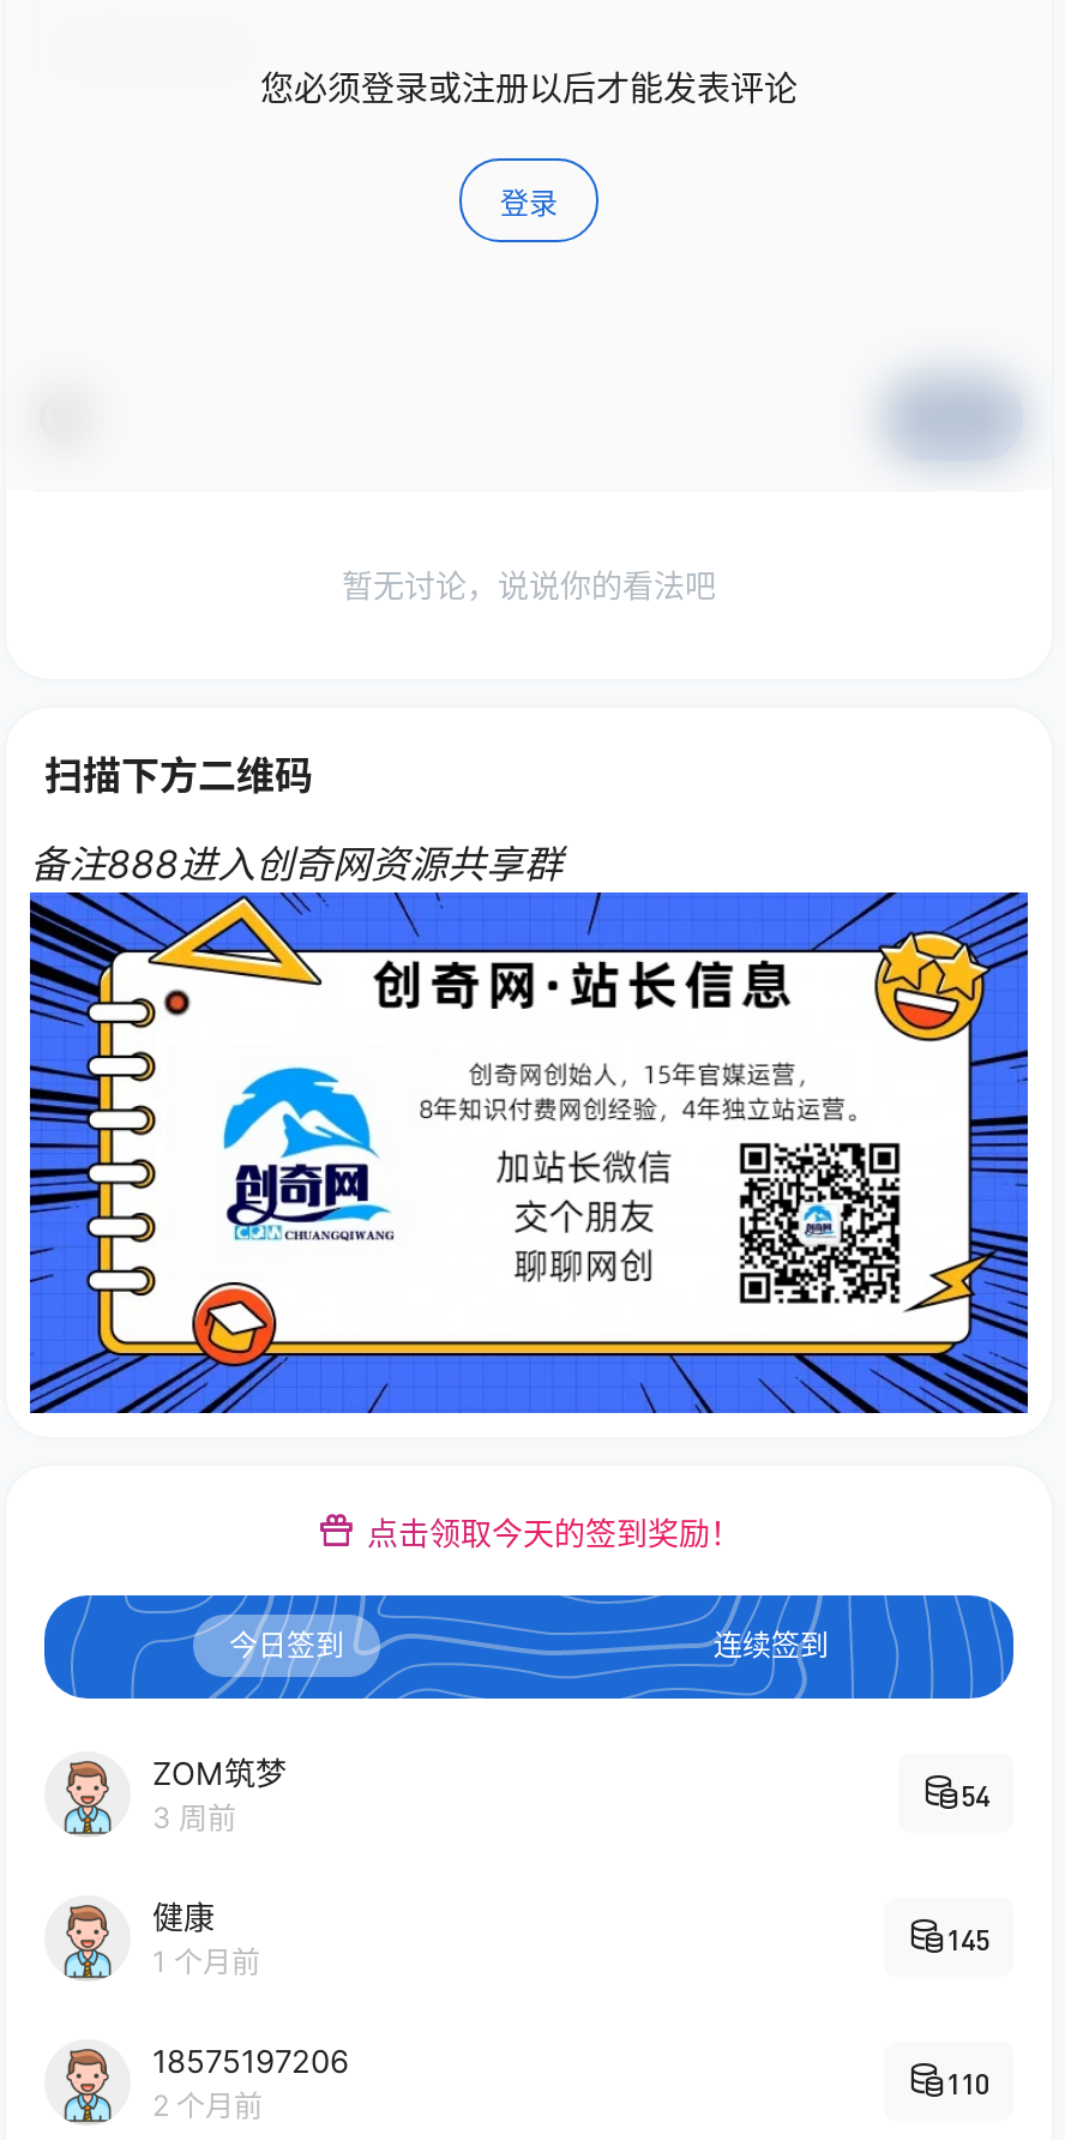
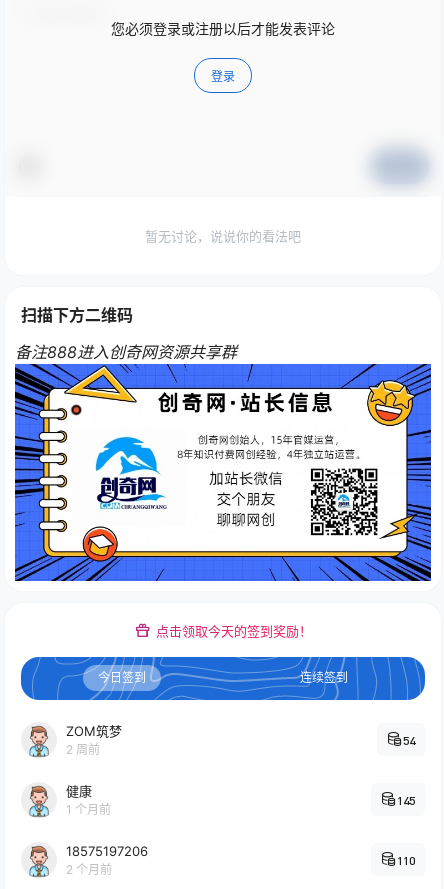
[152,1799,236,1835] 3 周前 -> [66,742,100,757] 2 周前

